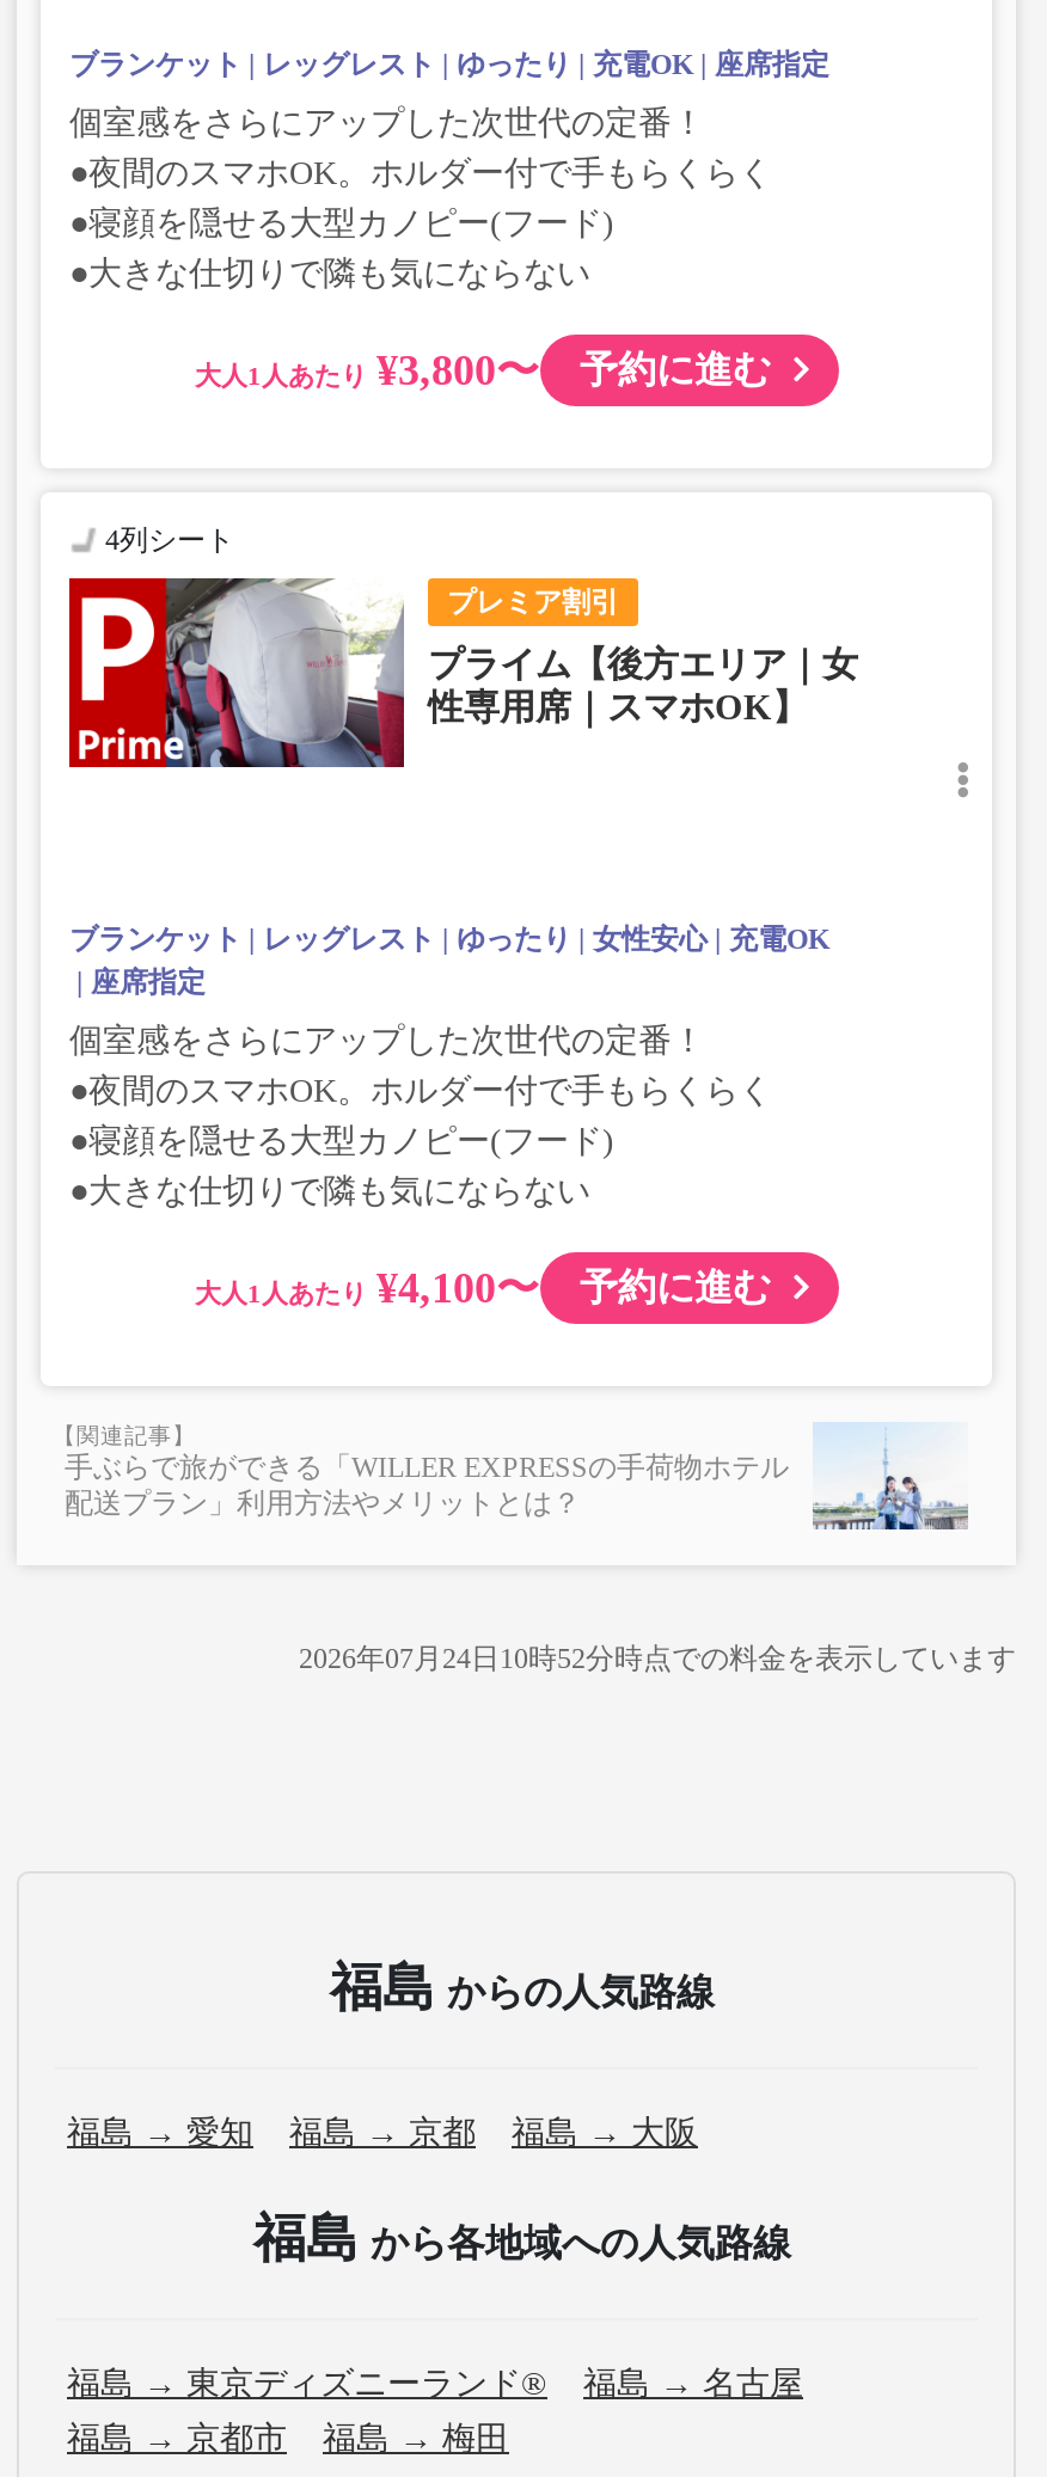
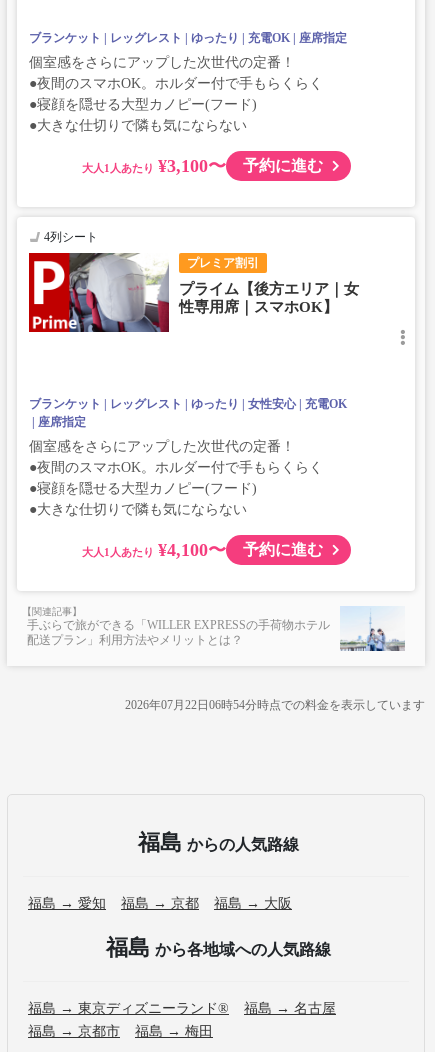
[376,345,771,393] ¥3,800〜 予約に進む -> [157,155,322,175] ¥3,100〜 予約に進む
[299,1642,1016,1675] 2026年07月24日10時52分時点での料金を表示しています -> [125,698,425,712] 2026年07月22日06時54分時点での料金を表示しています

